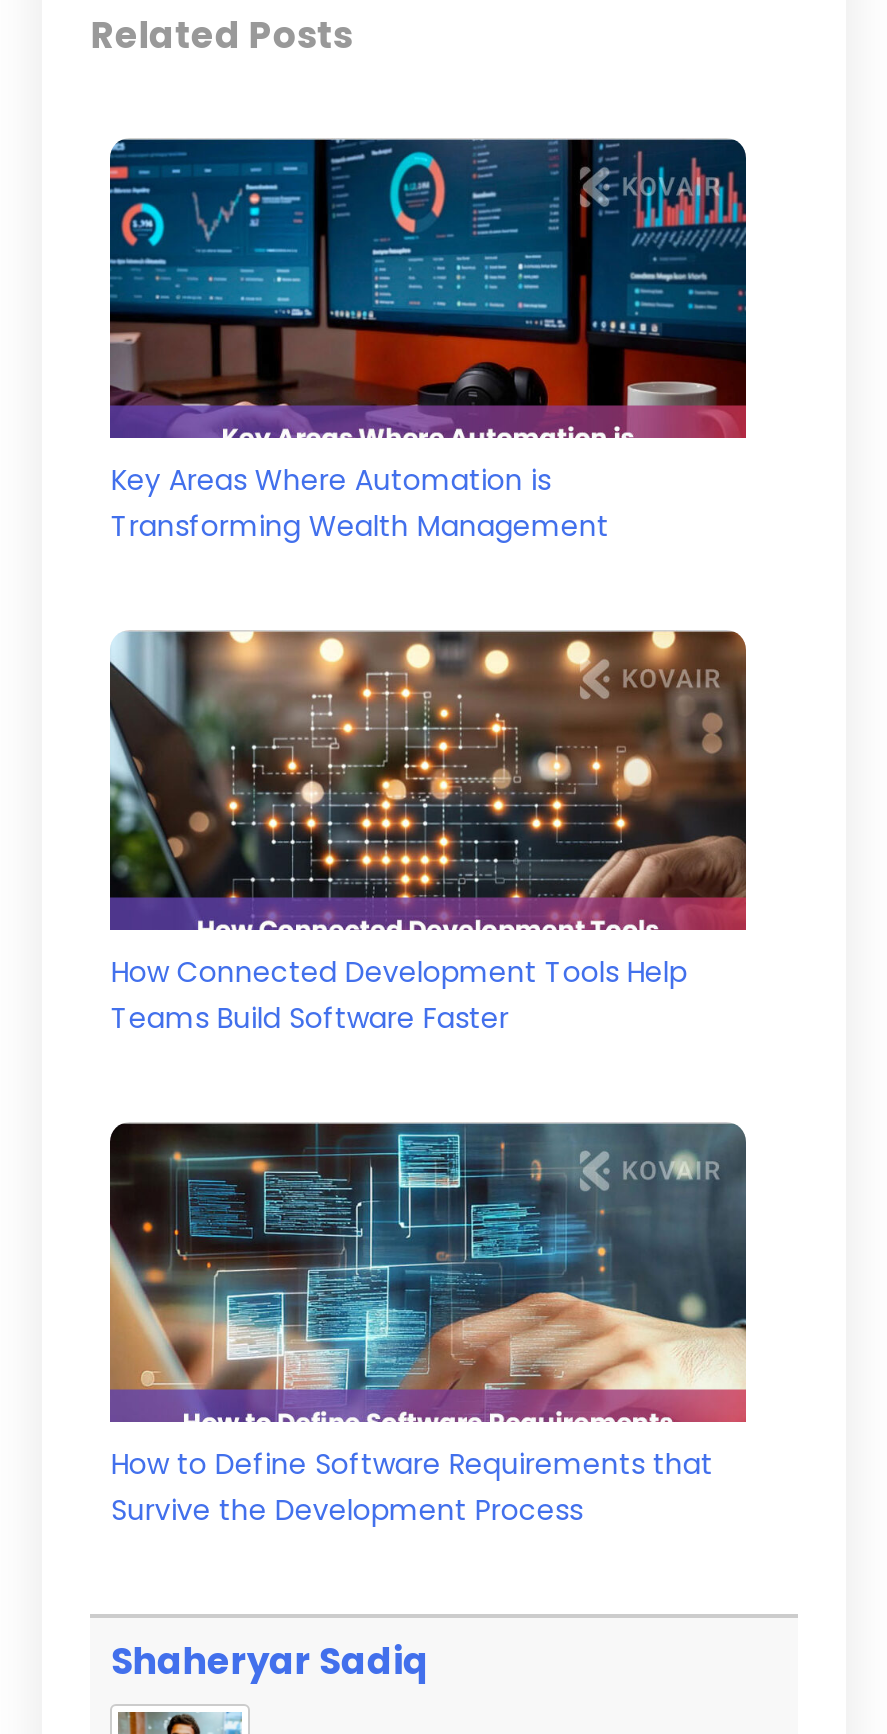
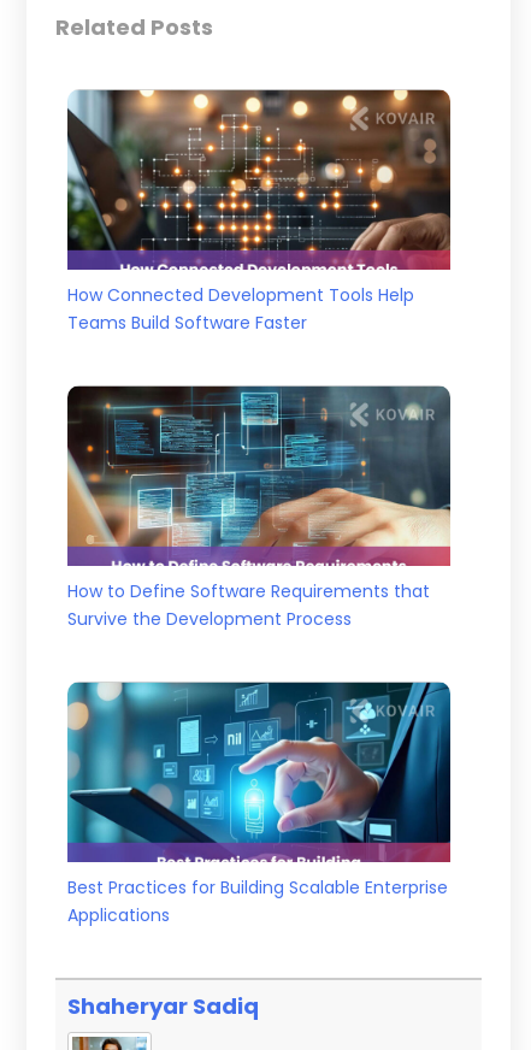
[108,138,748,546] [image] | Key Areas Where Automation is | Transforming Wealth Management -> none
moved [106,628,748,1530] -> [65,88,452,631]: [image] | How Connected Development Tools Help | Teams Build Software Faster | How to Define Software Requirements that | Survive the Development Process
none -> [66,682,452,927] [image] | Best Practices for Building Scalable Enterprise | Applications

